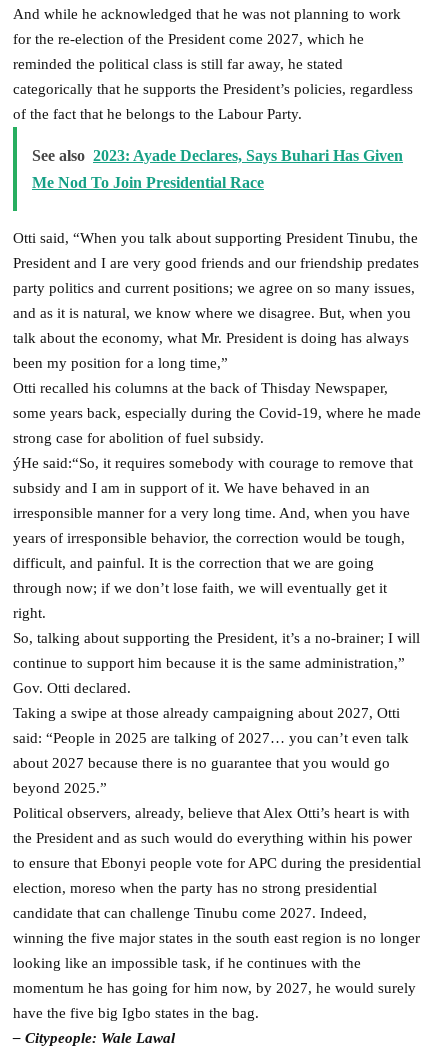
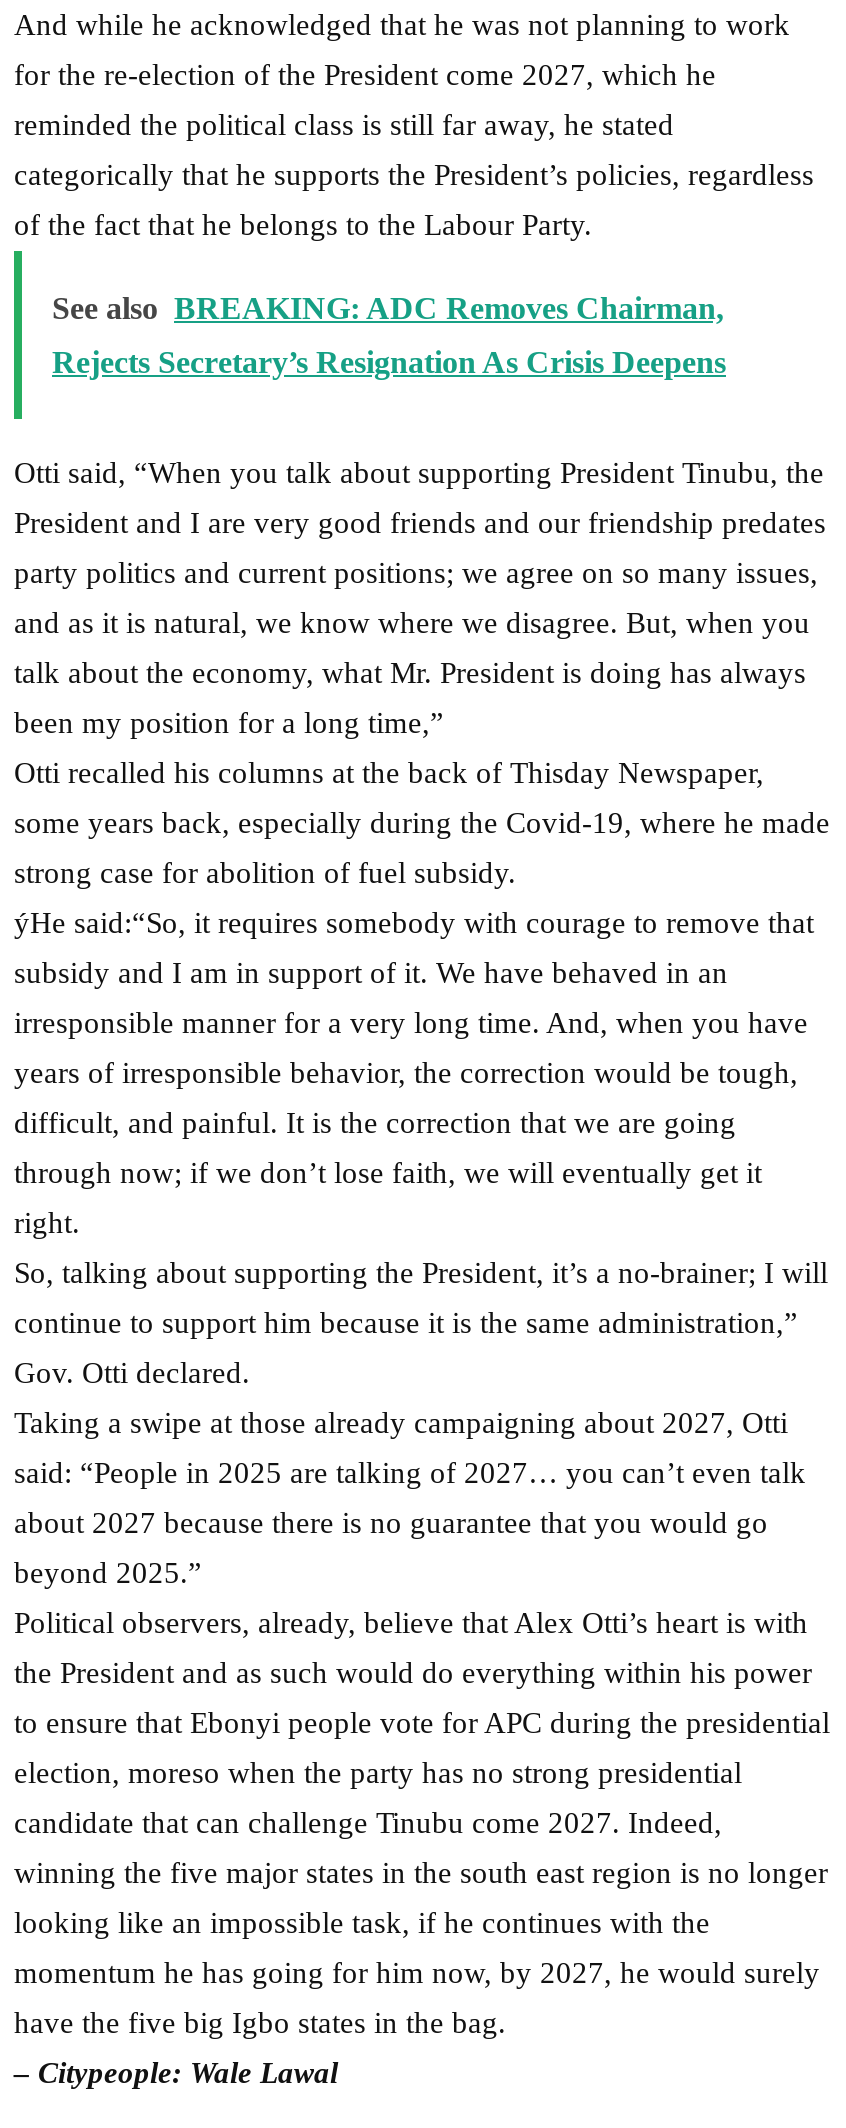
[32,147,403,164] See also 2023: Ayade Declares, Says Buhari Has Given -> [52,292,724,326] See also BREAKING: ADC Removes Chairman,
[32,174,264,191] Me Nod To Join Presidential Race -> [52,346,726,380] Rejects Secretary’s Resignation As Crisis Deepens

